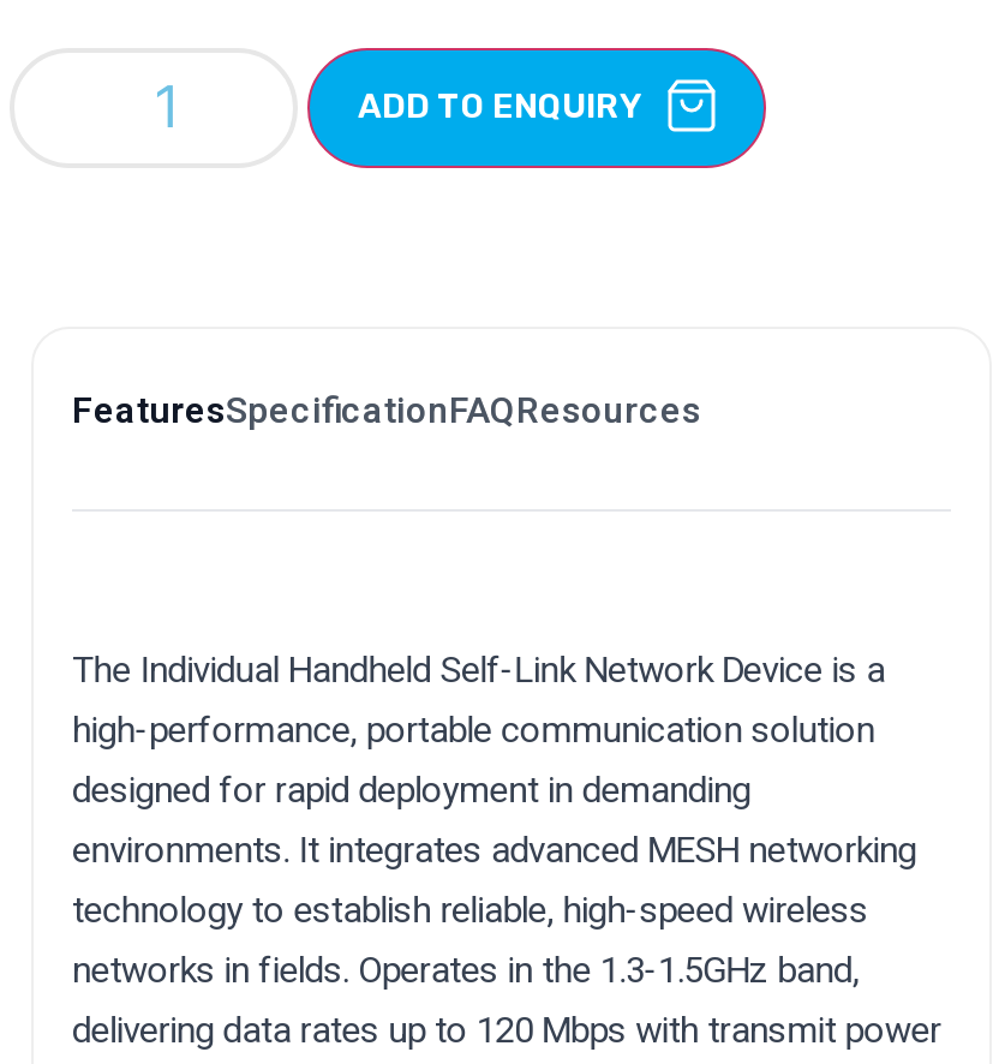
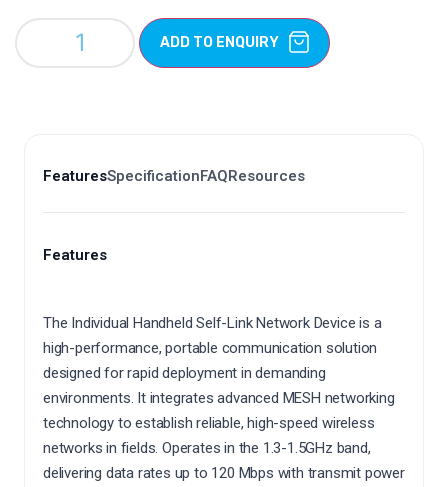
none -> [43,246,107,264] Features

